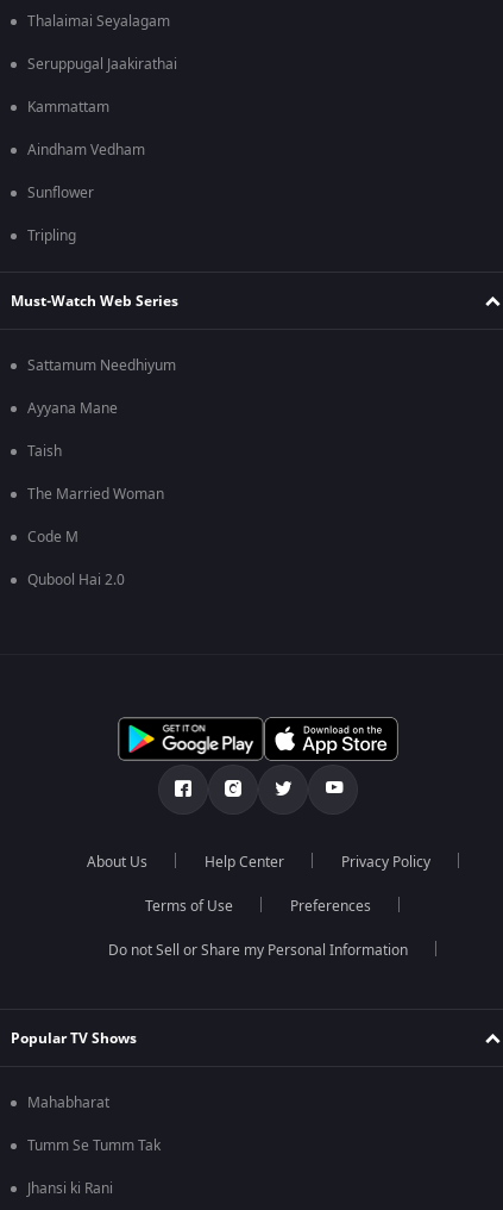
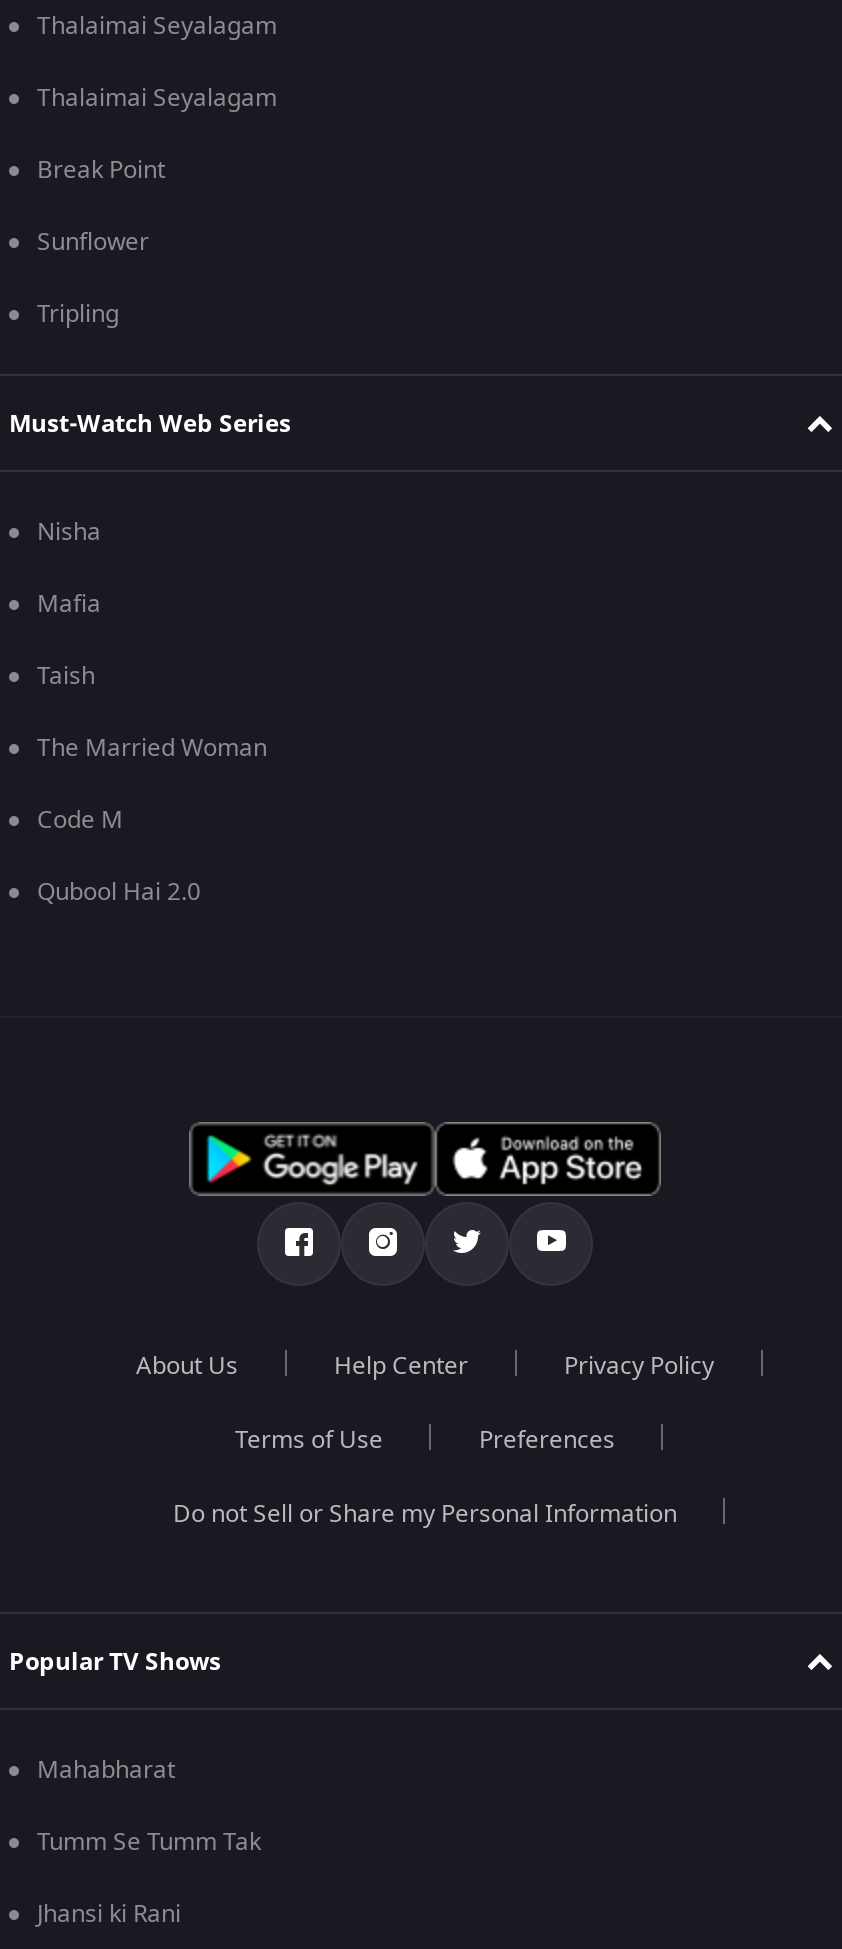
[27,54,177,161] Seruppugal Jaakirathai | Kammattam | Aindham Vedham -> [37,81,277,189] Thalaimai Seyalagam | Break Point
[27,355,176,377] Sattamum Needhiyum -> [37,515,101,551] Nisha
[27,398,118,420] Ayyana Mane -> [37,587,101,623] Mafia

